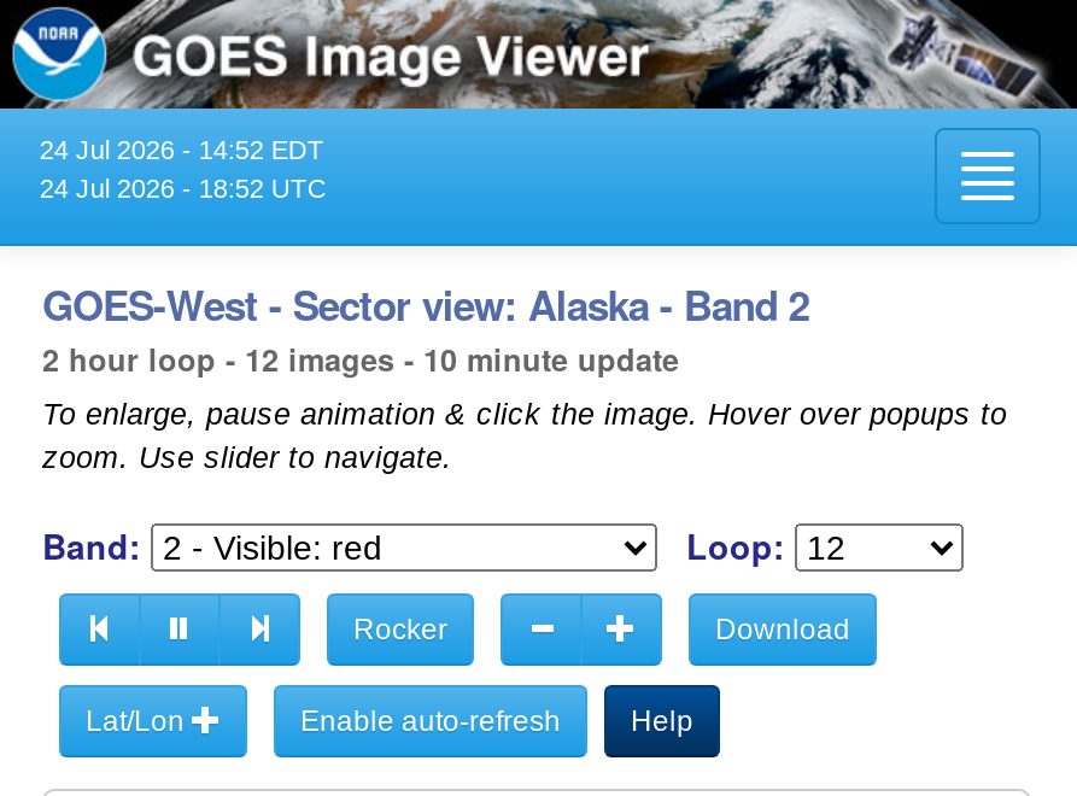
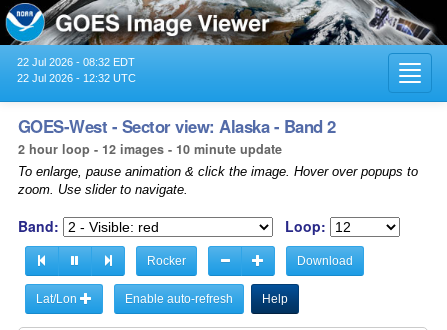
[40,135,324,164] 24 Jul 2026 - 14:52 EDT -> [17,56,135,68] 22 Jul 2026 - 08:32 EDT
[40,173,327,202] 24 Jul 2026 - 18:52 UTC -> [17,72,136,84] 22 Jul 2026 - 12:32 UTC

